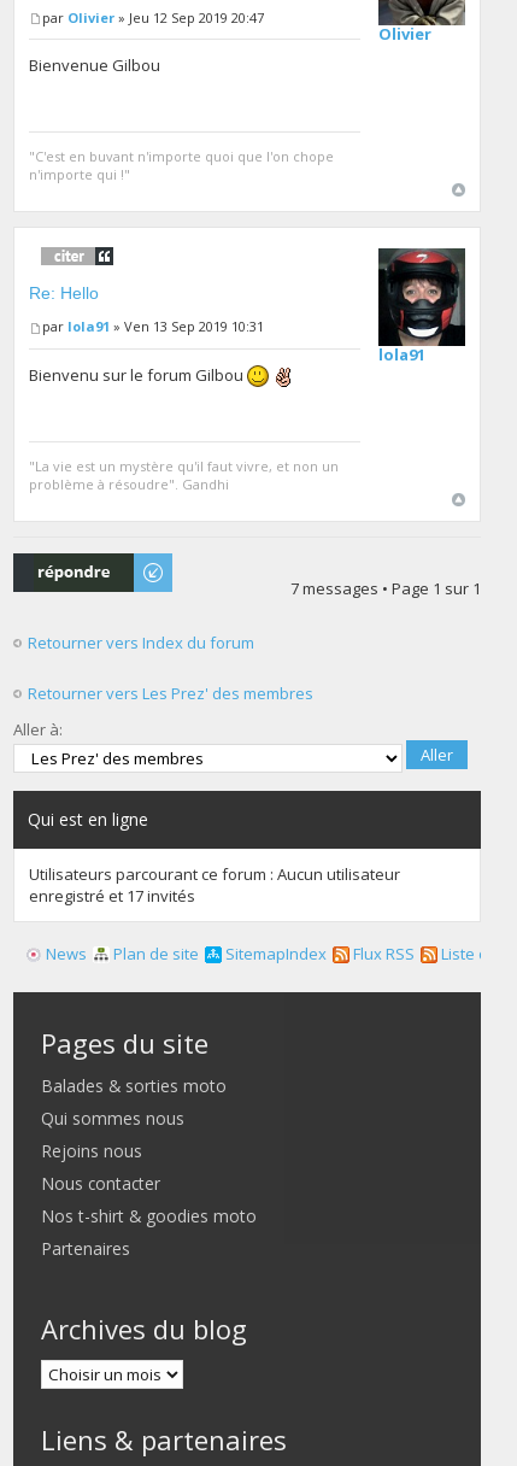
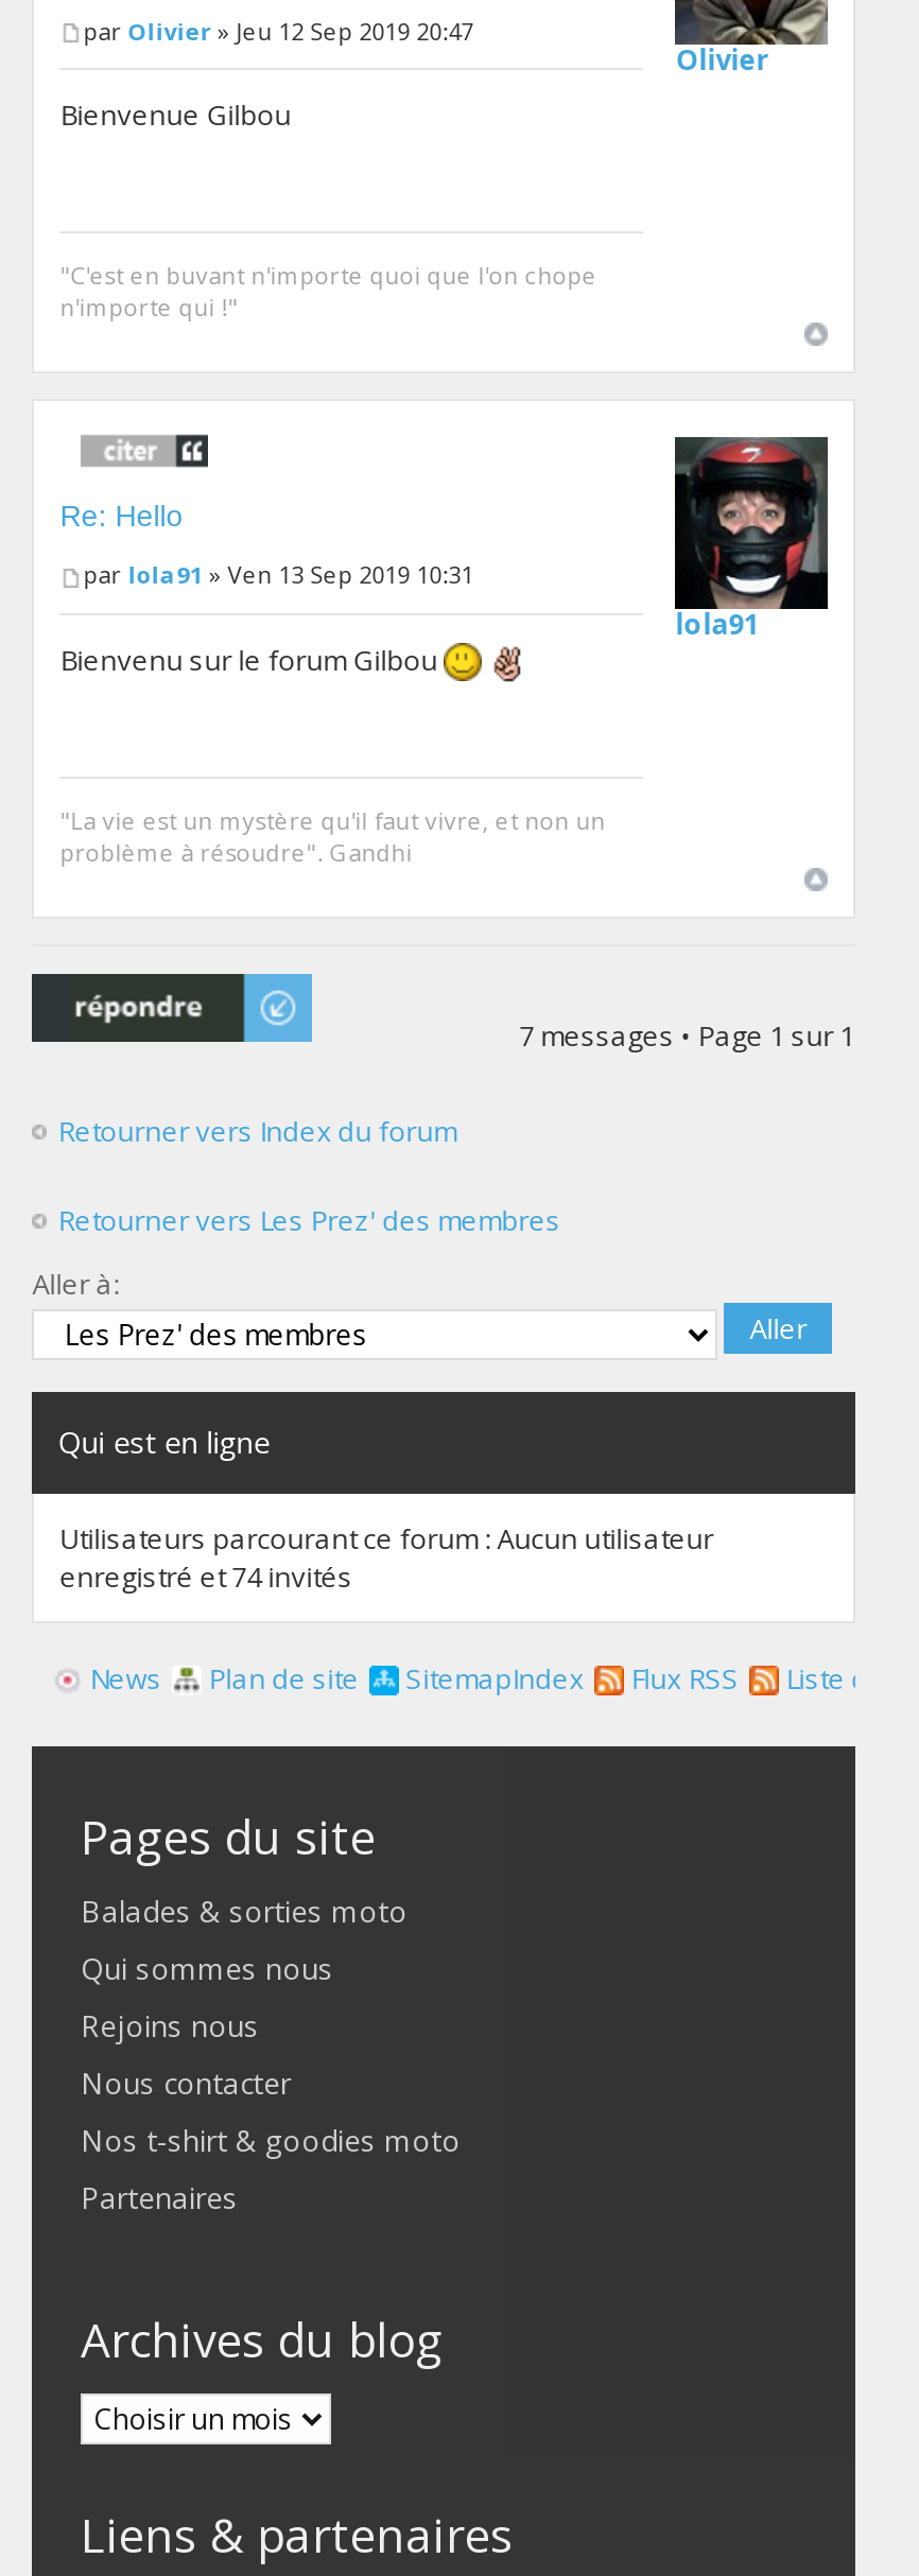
[29,885,195,906] enregistré et 17 invités -> [60,1557,353,1595] enregistré et 74 invités

